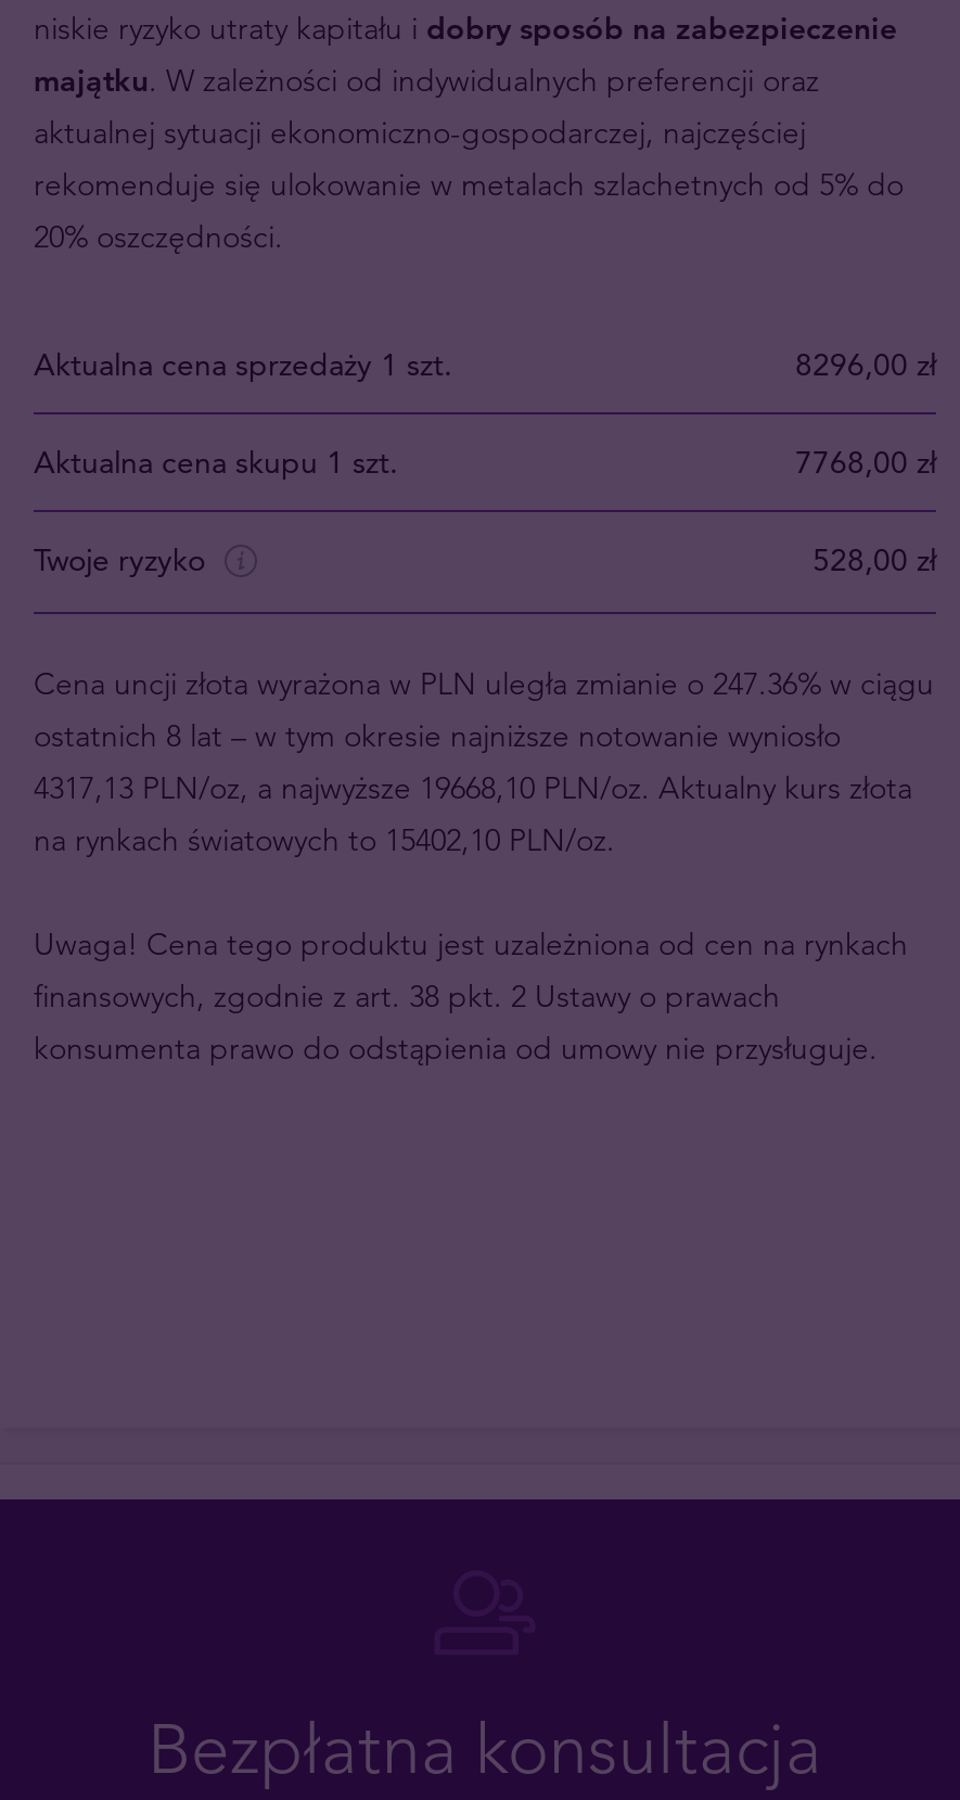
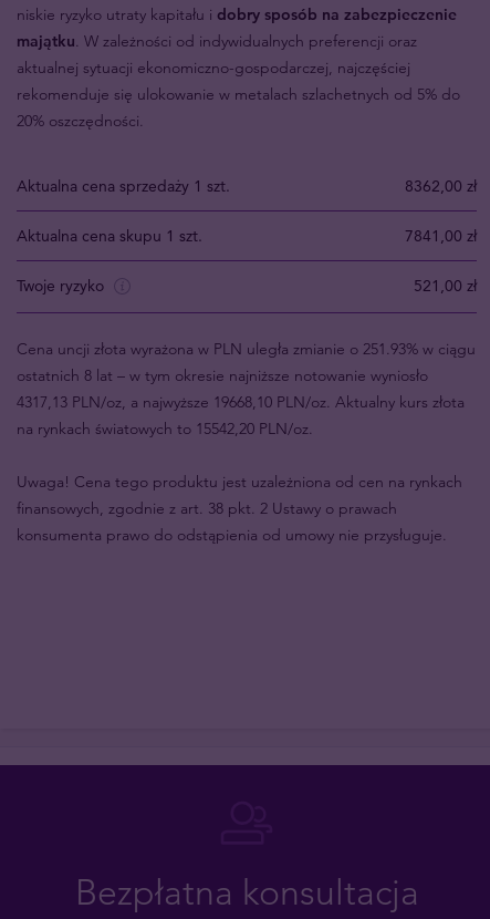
[795,345,936,384] 8296,00 zł -> [405,176,477,196] 8362,00 zł
[795,443,936,482] 7768,00 zł -> [405,226,477,246] 7841,00 zł
[812,540,936,579] 528,00 zł -> [414,276,477,296] 521,00 zł
[34,663,934,702] Cena uncji złota wyrażona w PLN uległa zmianie o 247.36% w ciągu -> [17,338,476,358] Cena uncji złota wyrażona w PLN uległa zmianie o 251.93% w ciągu
[34,820,615,859] na rynkach światowych to 15402,10 PLN/oz. -> [17,418,313,438] na rynkach światowych to 15542,20 PLN/oz.

